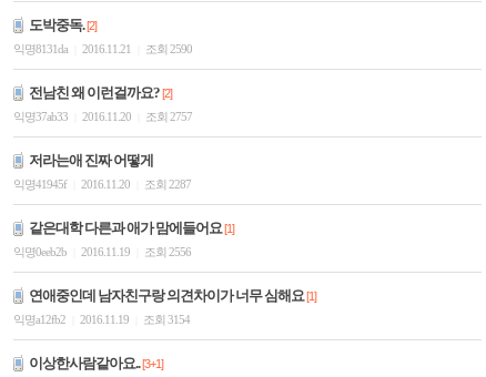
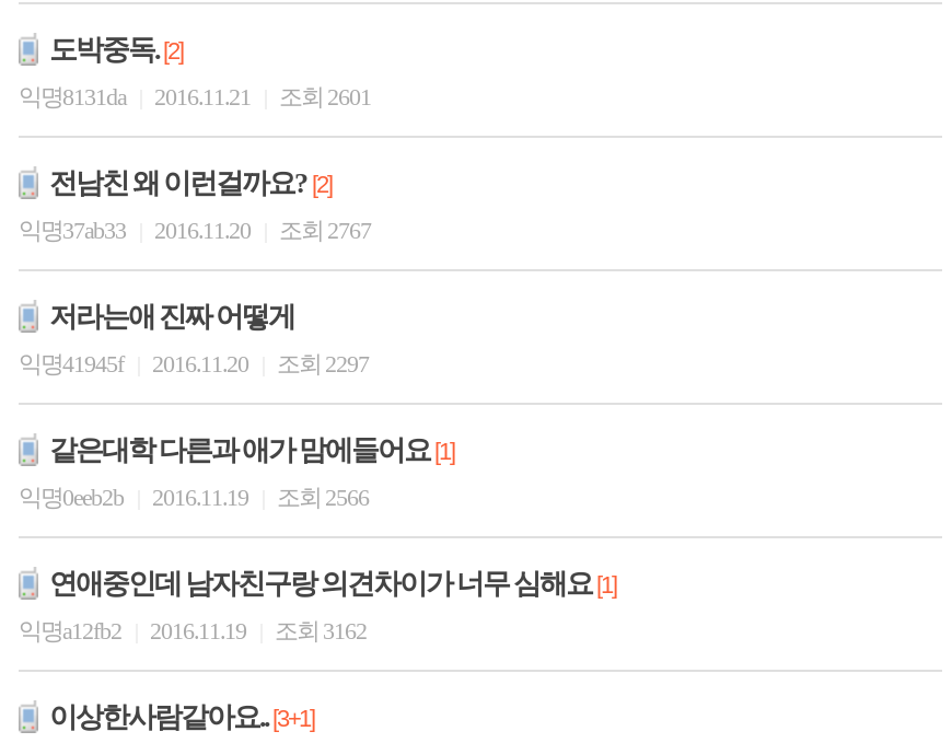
[13,42,192,55] 익명8131da 2016.11.21 조회 2590 -> [19,83,371,109] 익명8131da 2016.11.21 조회 2601
[143,110,192,123] 조회 2757 -> [275,217,371,243] 조회 2767
[13,177,191,191] 익명41945f 2016.11.20 조회 2287 -> [19,350,369,376] 익명41945f 2016.11.20 조회 2297
[13,245,191,258] 익명0eeb2b 2016.11.19 조회 2556 -> [19,484,369,510] 익명0eeb2b 2016.11.19 조회 2566
[141,313,190,326] 조회 3154 -> [270,617,367,643] 조회 3162

